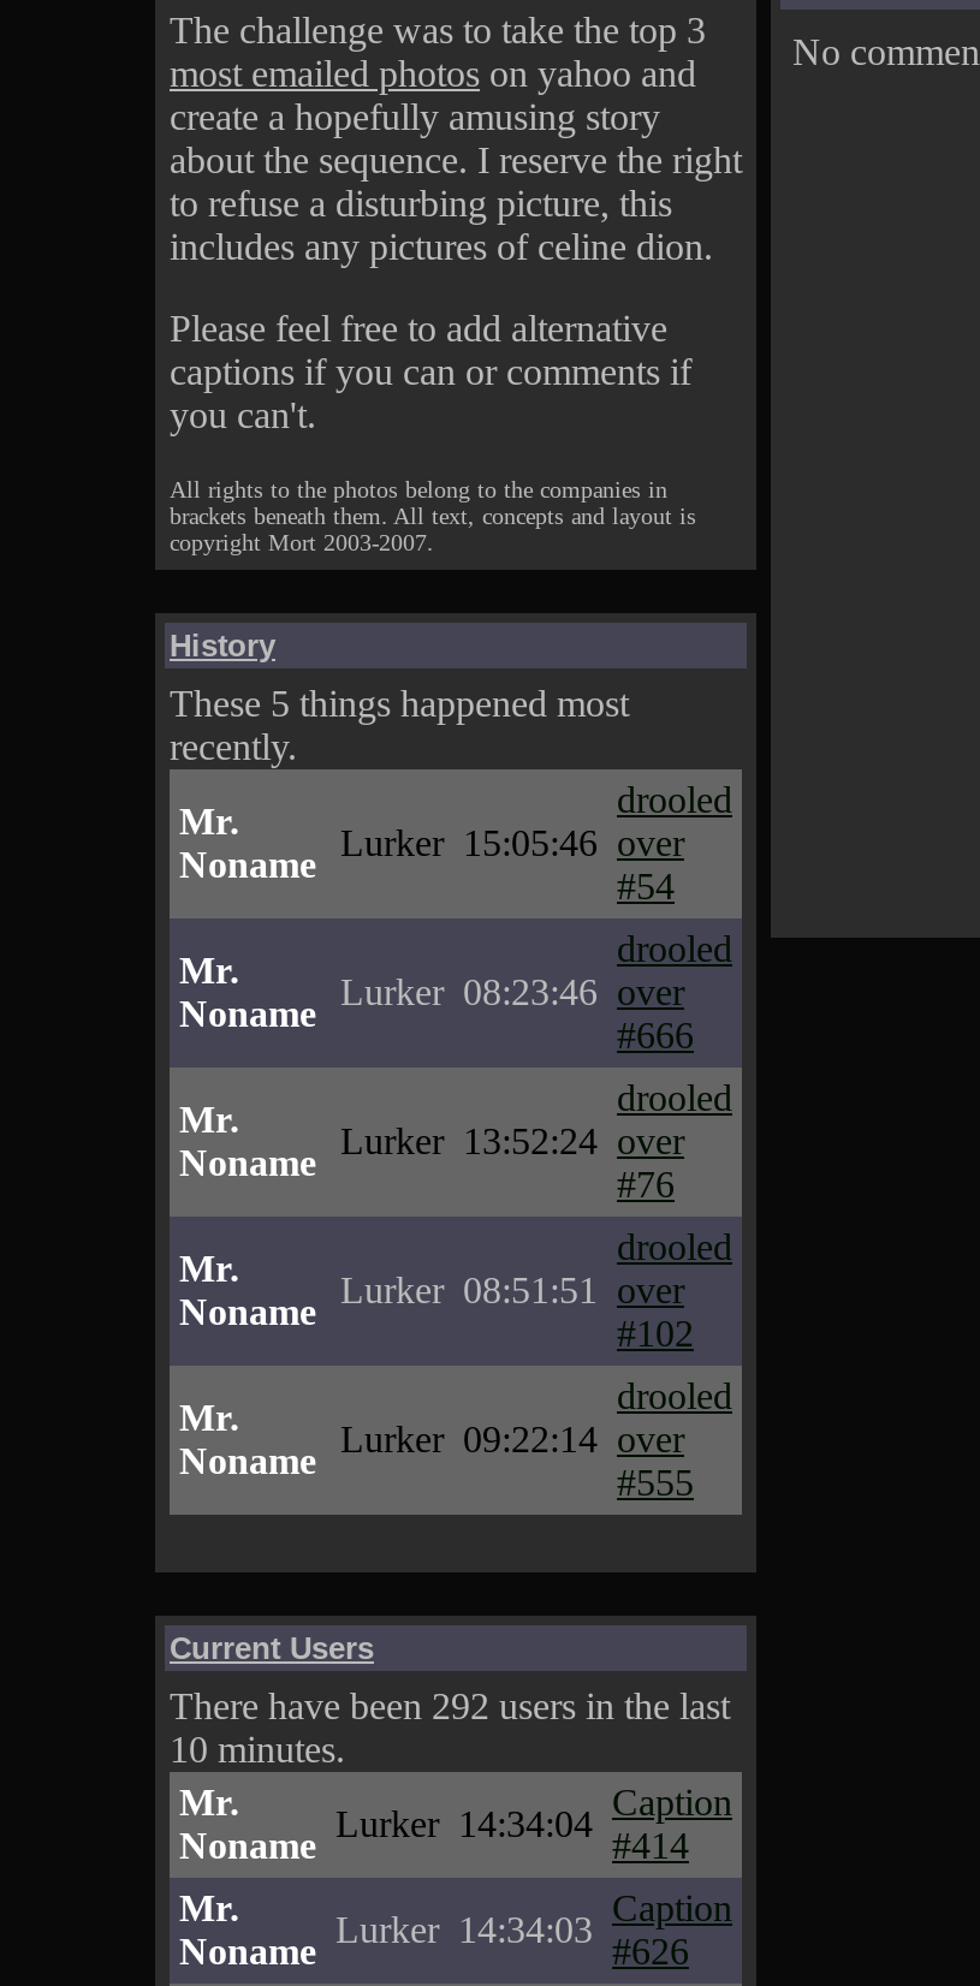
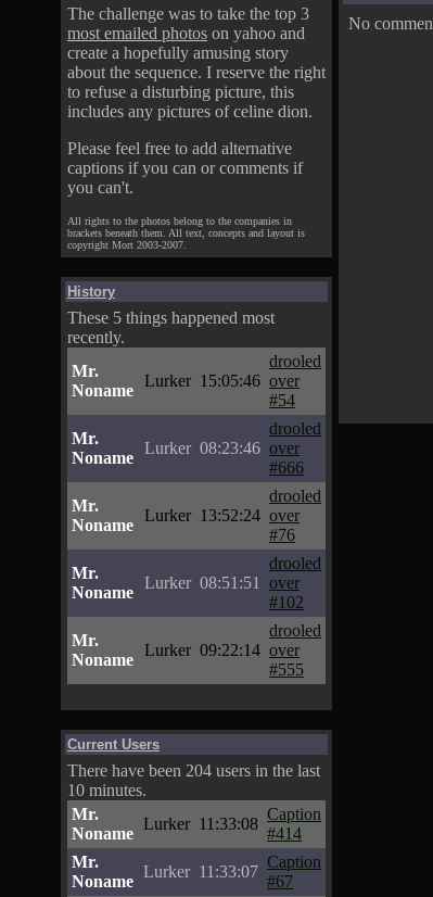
[170,1685,730,1726] There have been 292 users in the last -> [67,761,320,780] There have been 204 users in the last
[335,1803,593,1844] Lurker 14:34:04 -> [143,814,258,833] Lurker 11:33:08
[335,1909,593,1950] Lurker 14:34:03 -> [143,862,258,881] Lurker 11:33:07
[612,1931,689,1972] #626 -> [267,872,293,890] #67

